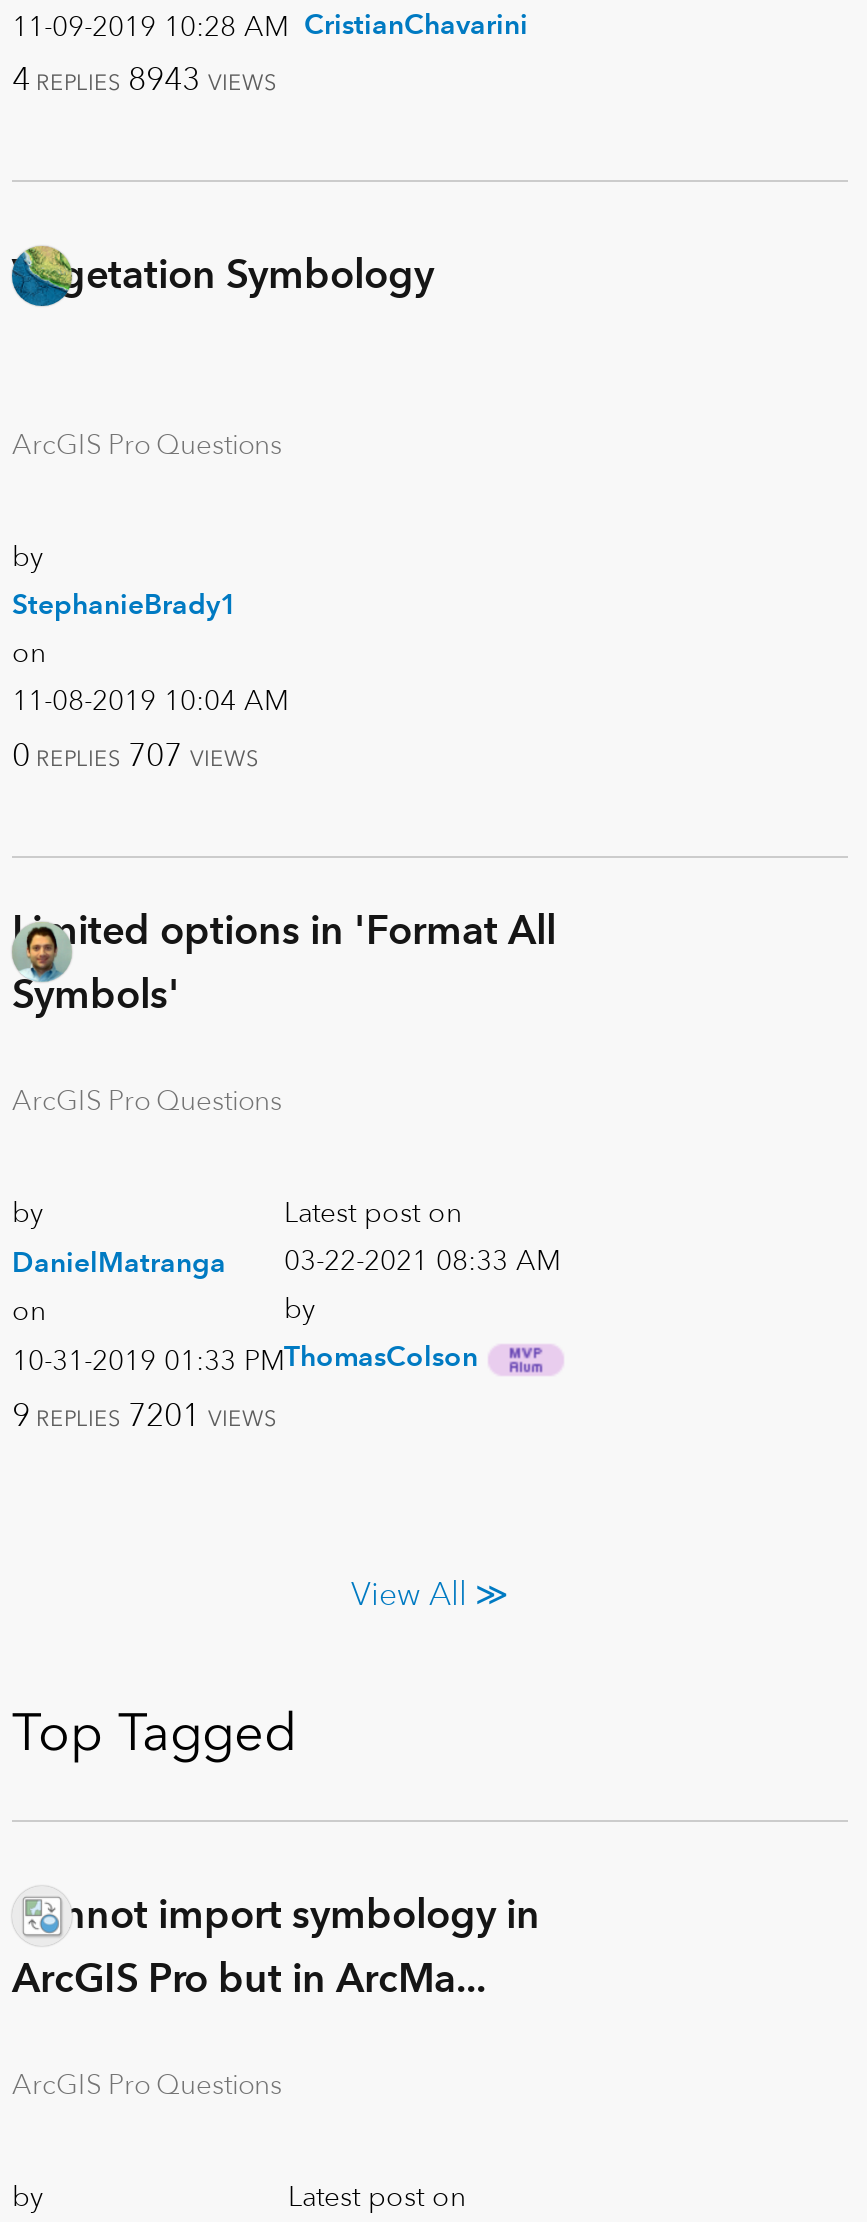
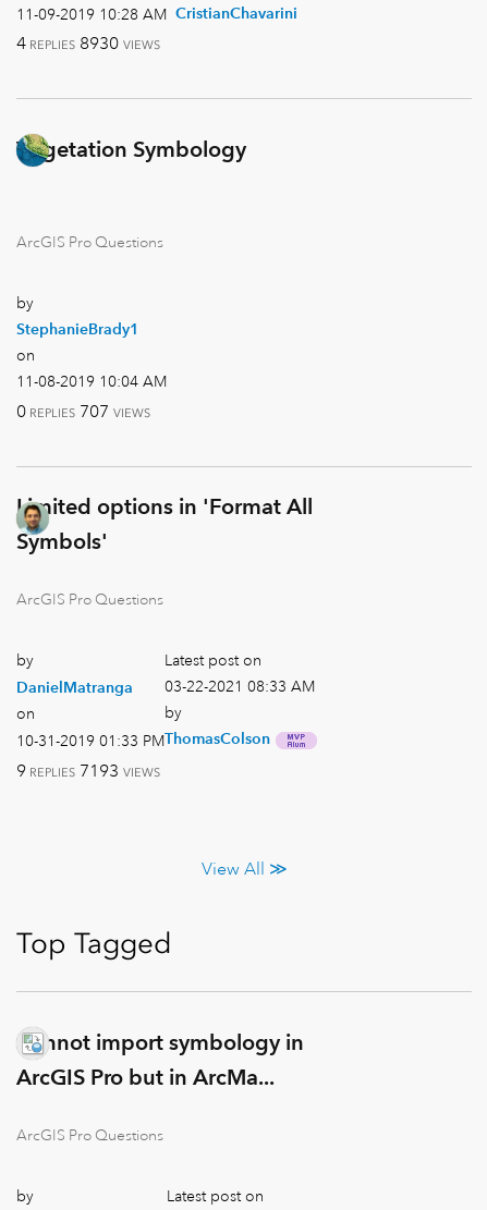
[12,61,276,101] 4 REPLIES 8943 VIEWS -> [16,33,160,55] 4 REPLIES 8930 VIEWS
[12,1396,276,1436] 9 REPLIES 7201 VIEWS -> [16,760,160,782] 9 REPLIES 7193 VIEWS

